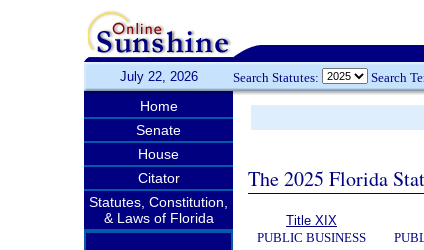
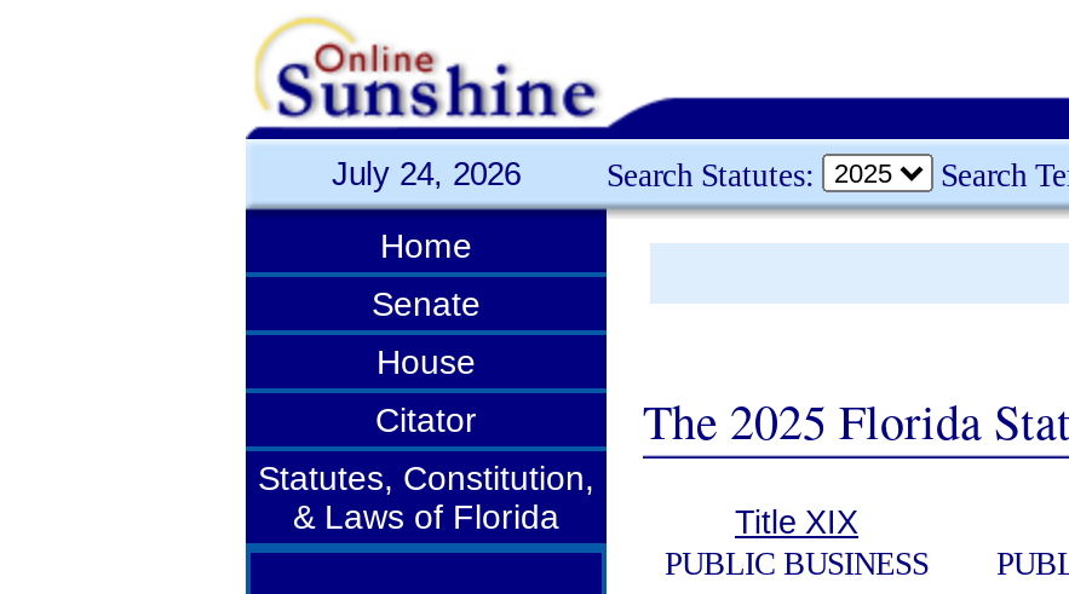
[119,69,197,84] July 22, 2026 -> [332,156,521,192] July 24, 2026

